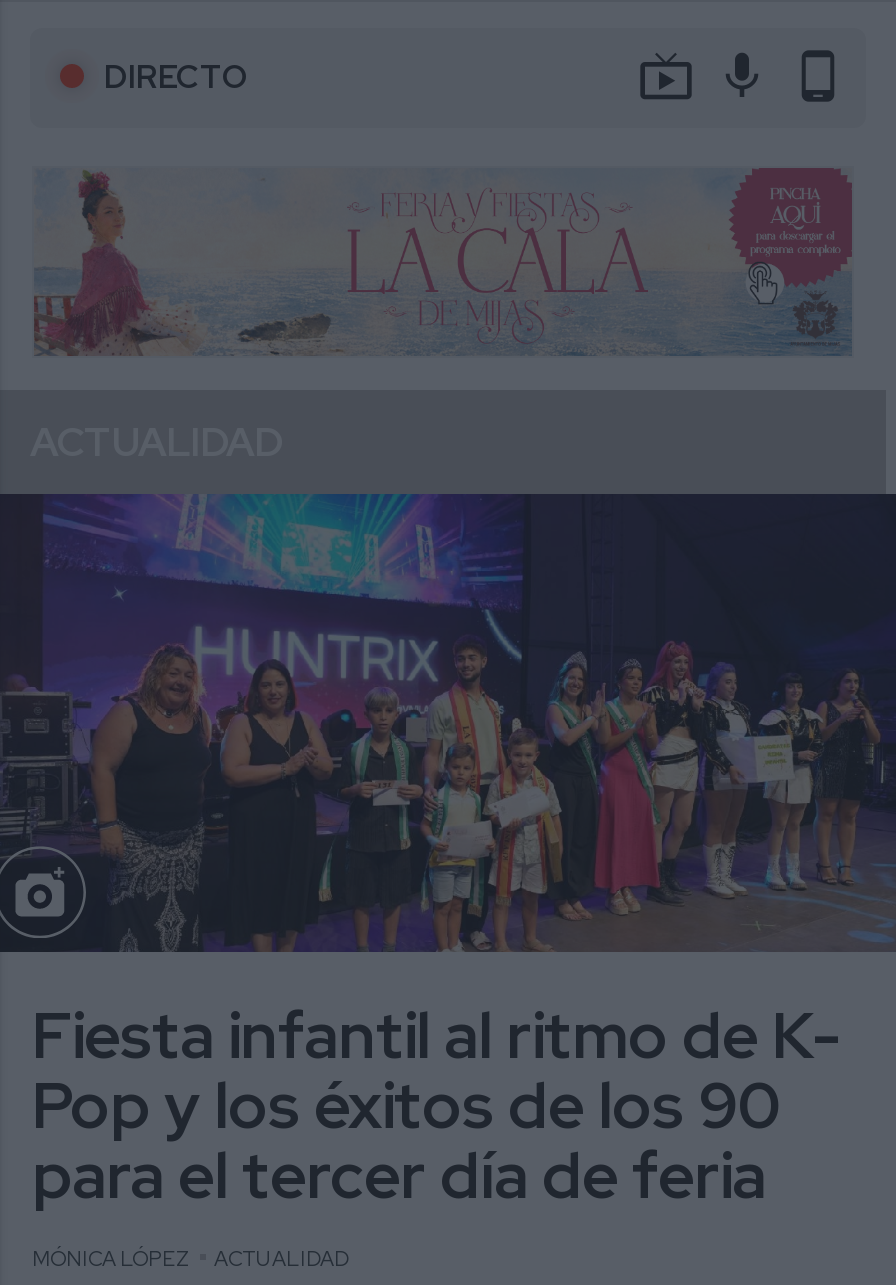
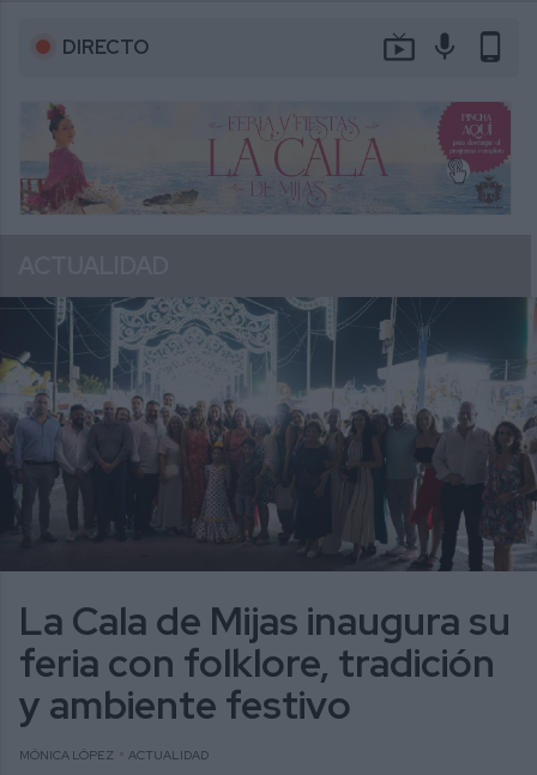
[6,492,890,1219] [image] | Fiesta infantil al ritmo de K- | Pop y los éxitos de los 90 | para el tercer día de feria -> [4,296,533,731] [image] | La Cala de Mijas inaugura su | feria con folklore, tradición | y ambiente festivo

